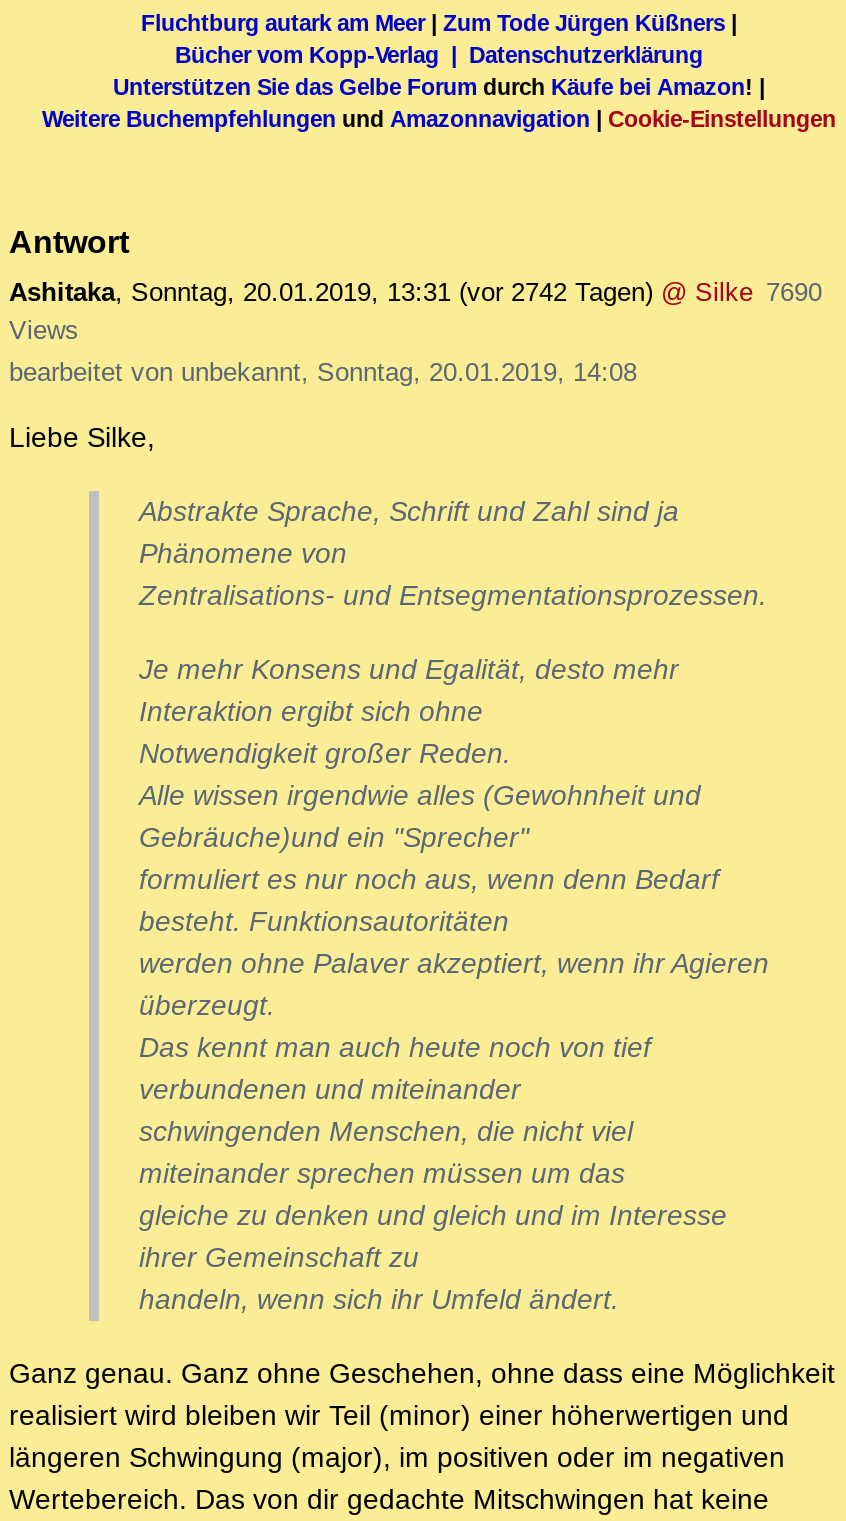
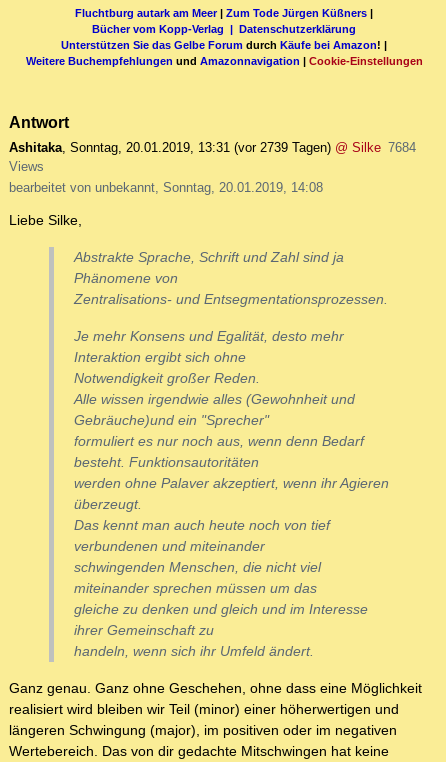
[9,278,822,308] Ashitaka, Sonntag, 20.01.2019, 13:31 (vor 2742 Tagen) @ Silke 7690 -> [9,140,415,155] Ashitaka, Sonntag, 20.01.2019, 13:31 (vor 2739 Tagen) @ Silke 7684

